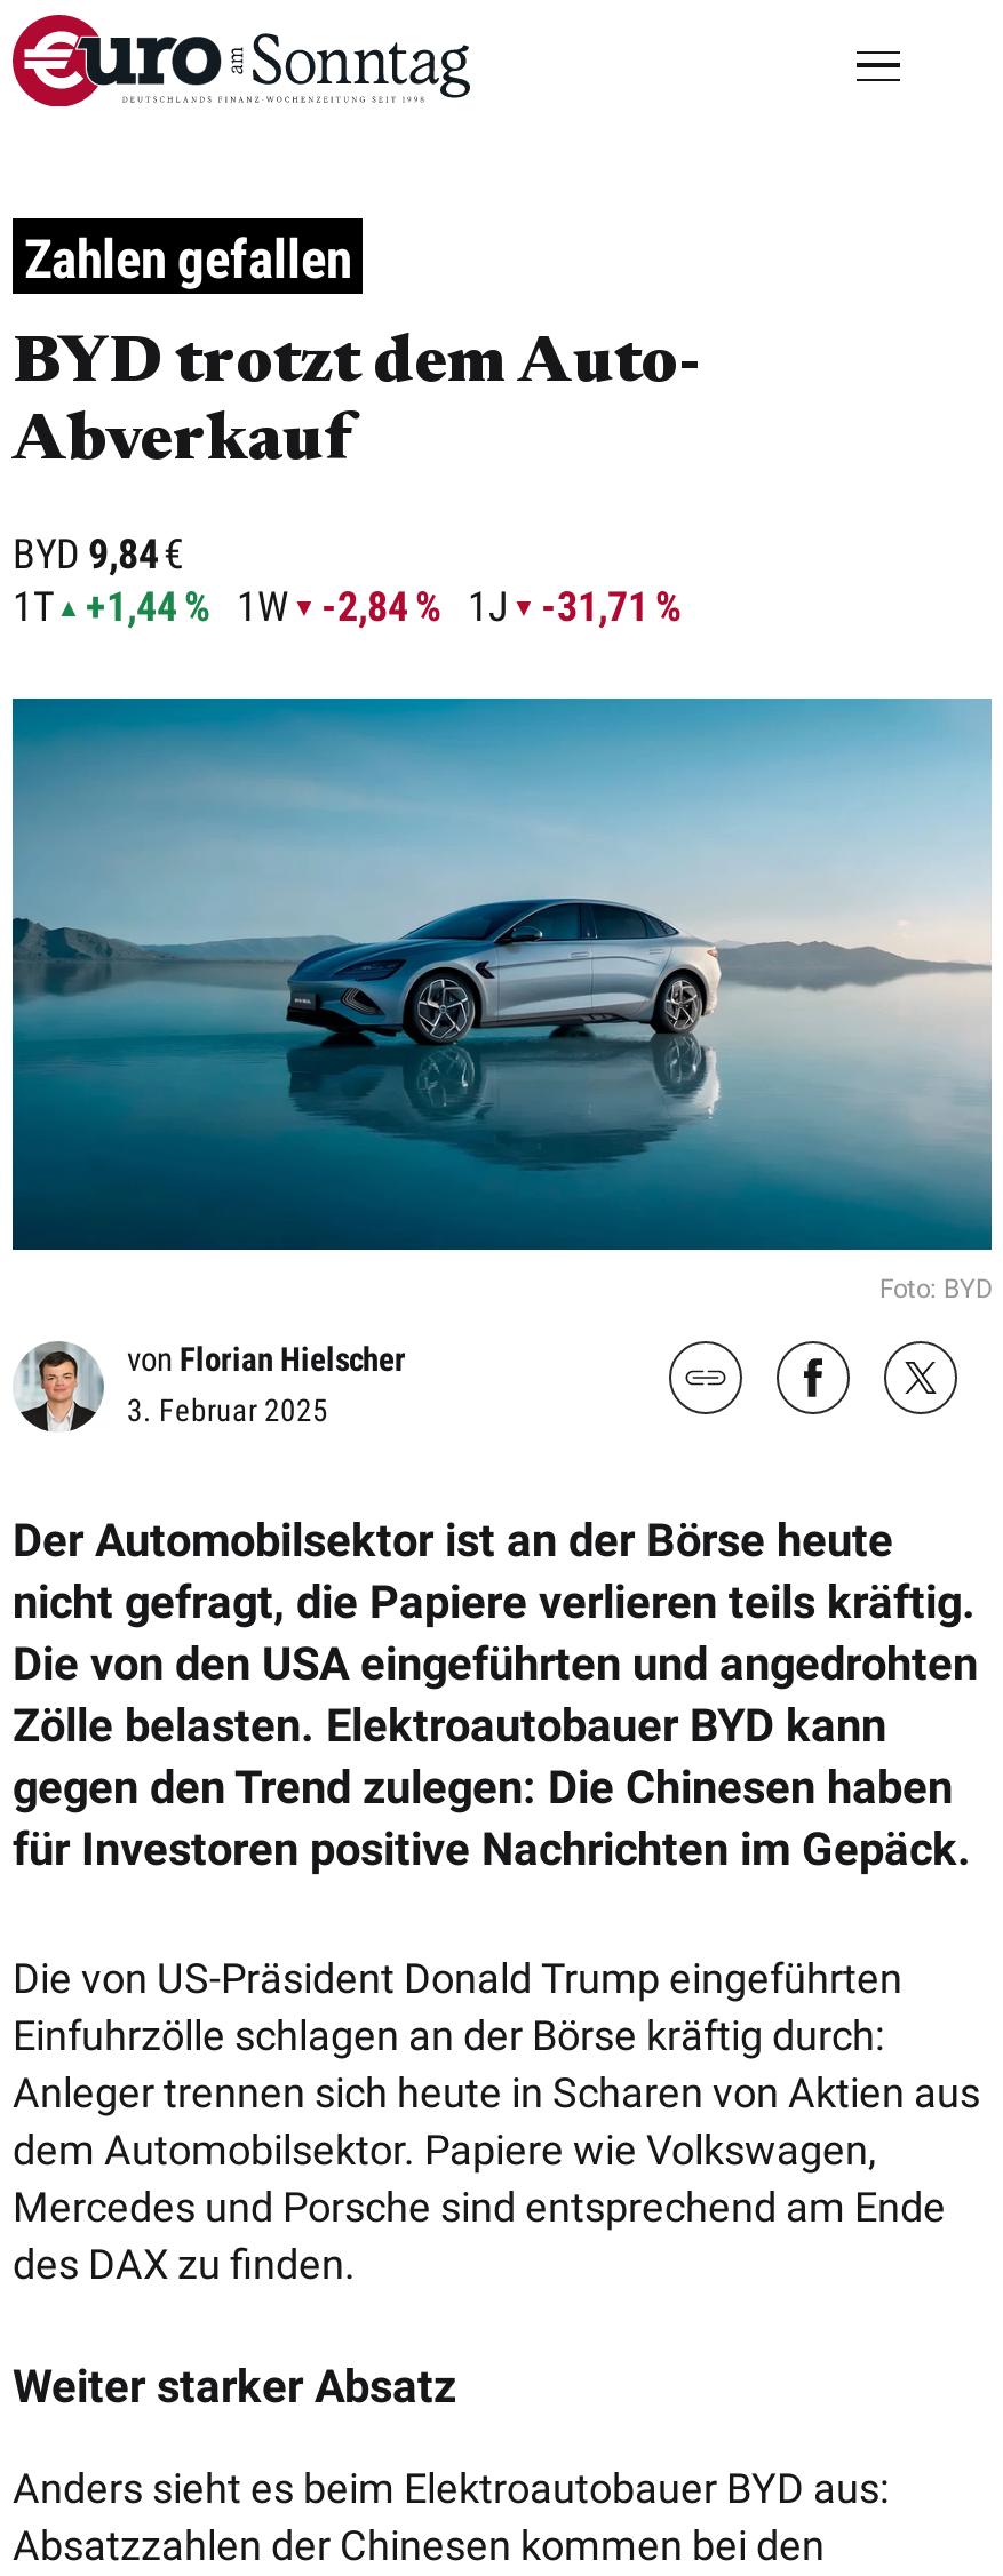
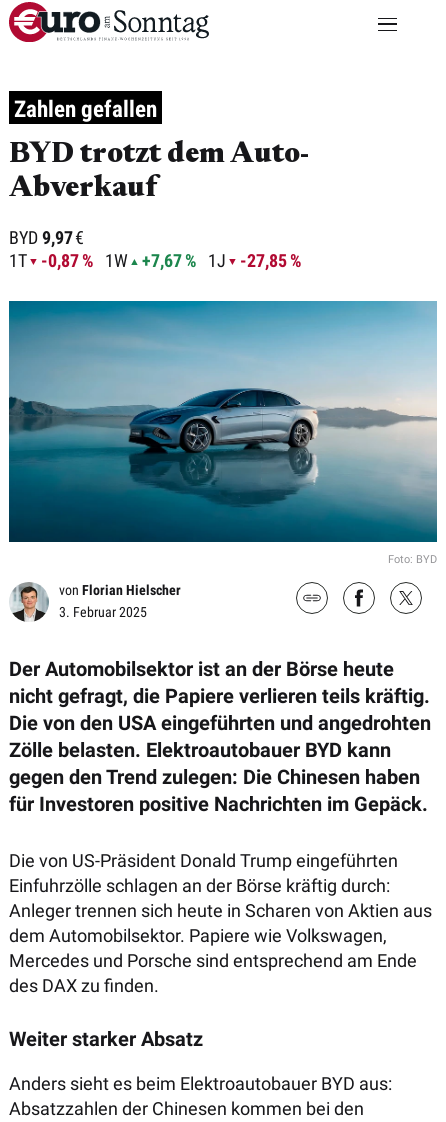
[13,529,184,577] BYD 9,84 € -> [9,227,84,248] BYD 9,97 €
[86,582,289,630] +1,44 % 1W -> [41,250,128,271] -0,87 % 1W
[321,582,509,630] -2,84 % 1J -> [142,250,226,271] +7,67 % 1J
[541,582,683,630] -31,71 % -> [240,250,302,271] -27,85 %

